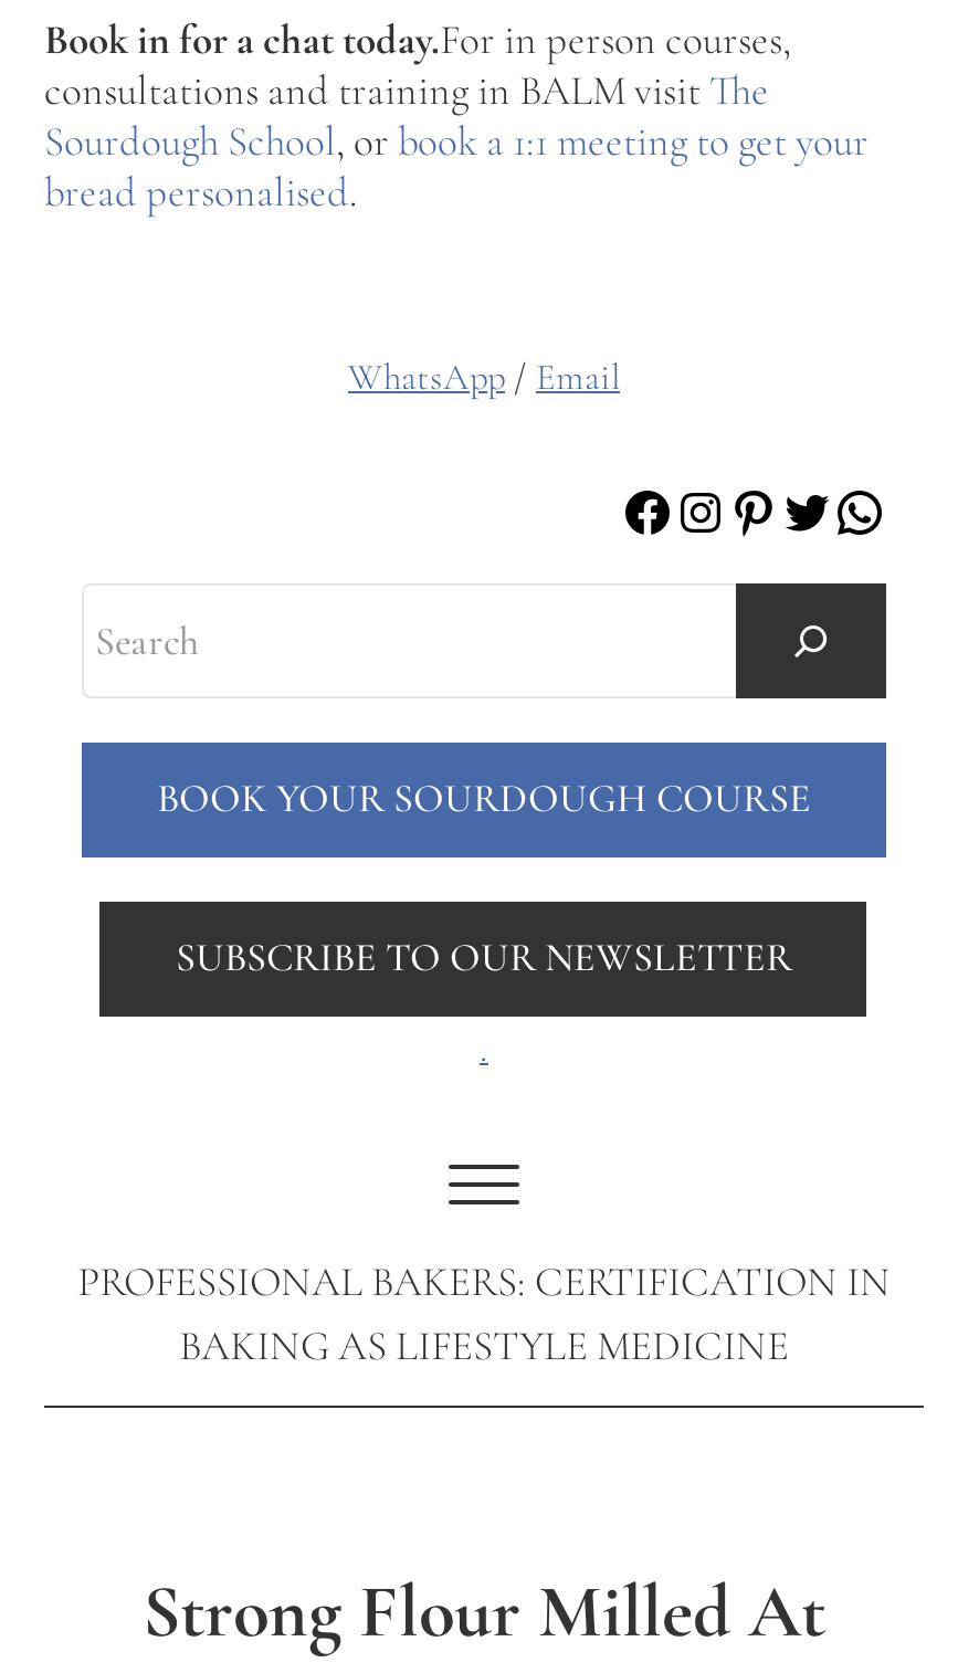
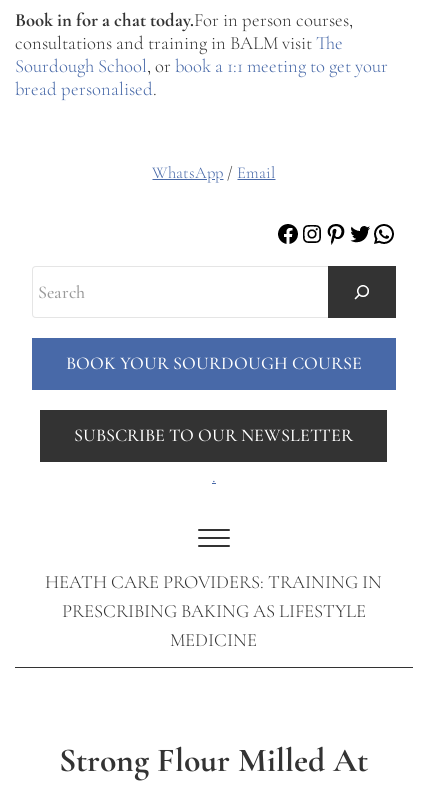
[77,1258,891,1371] PROFESSIONAL BAKERS: CERTIFICATION IN | BAKING AS LIFESTYLE MEDICINE -> [45,571,382,651] HEATH CARE PROVIDERS: TRAINING IN | PRESCRIBING BAKING AS LIFESTYLE | MEDICINE

